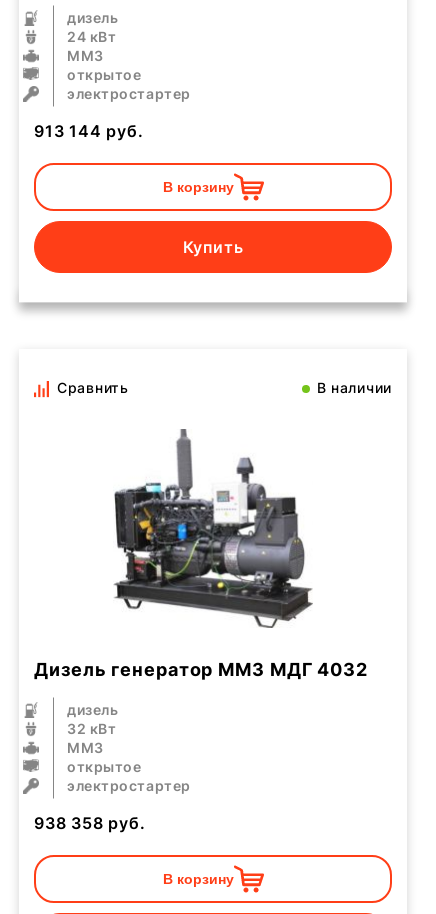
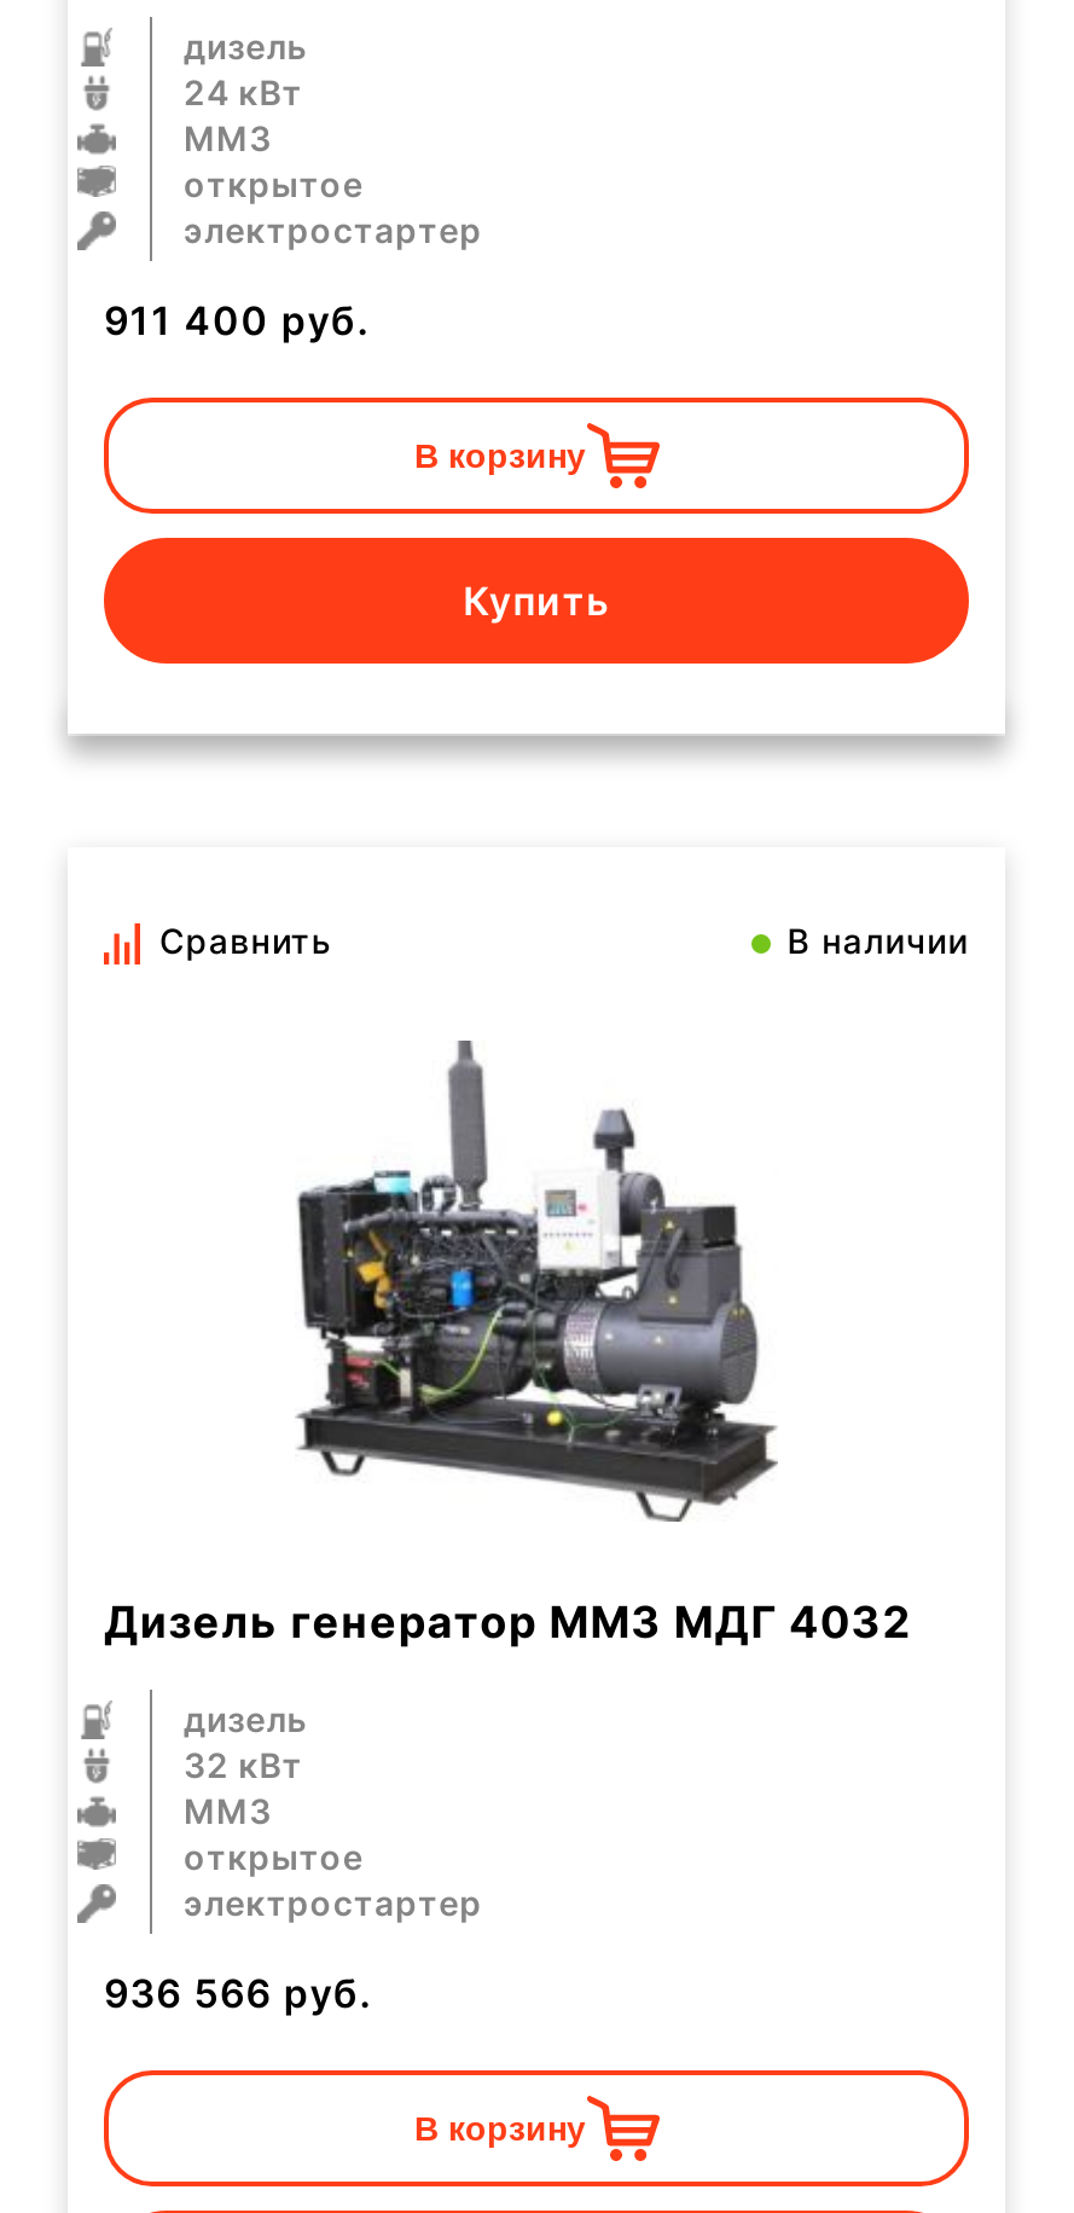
[34,121,144,141] 913 144 руб. -> [104,296,371,344] 911 400 руб.
[34,813,146,833] 938 358 руб. -> [104,1969,374,2017] 936 566 руб.

